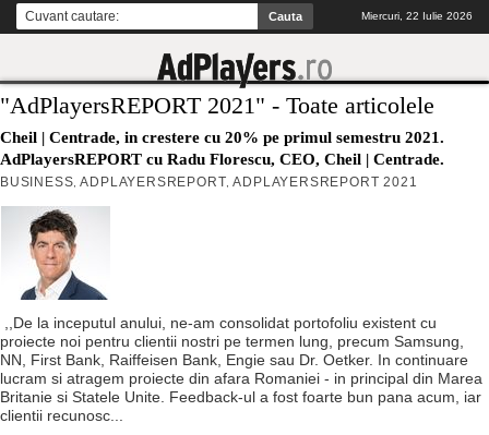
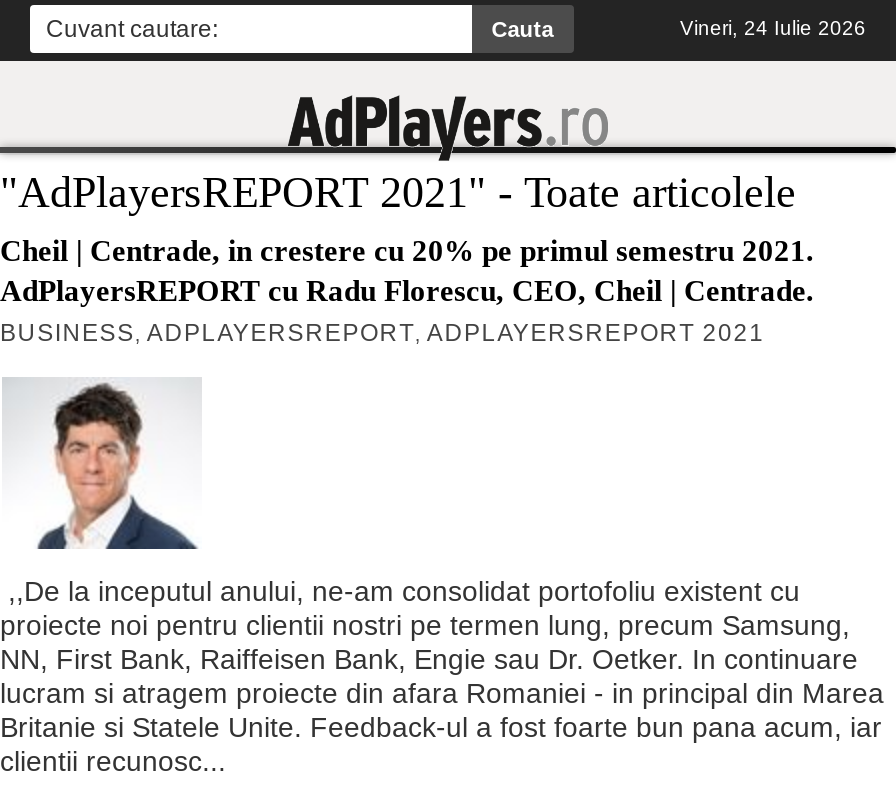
[361,10,473,22] Miercuri, 22 Iulie 2026 -> [680,17,866,39] Vineri, 24 Iulie 2026

